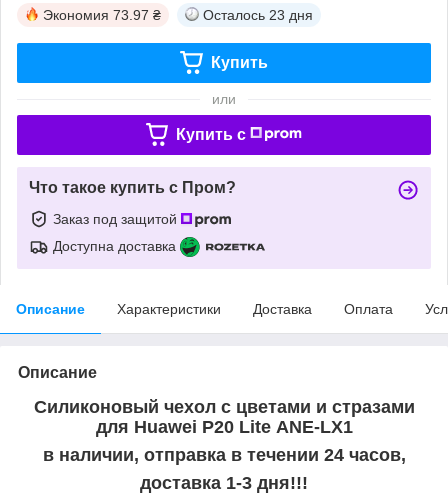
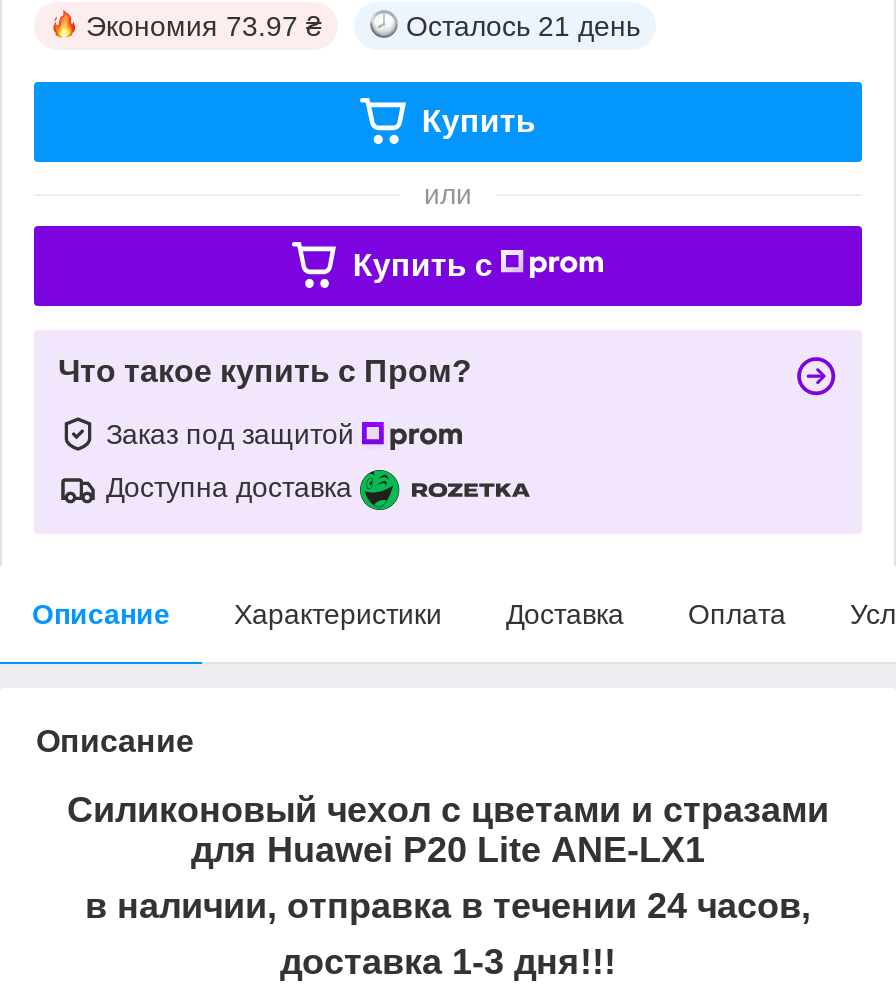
[203,7,313,23] Осталось 23 дня -> [406,10,640,42] Осталось 21 день

